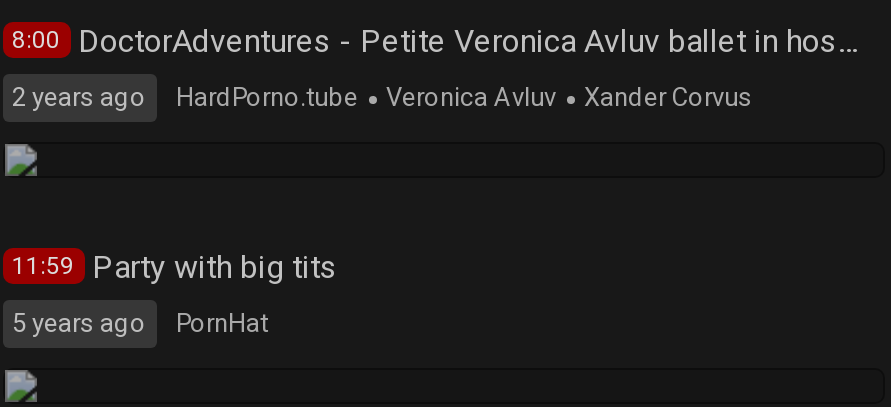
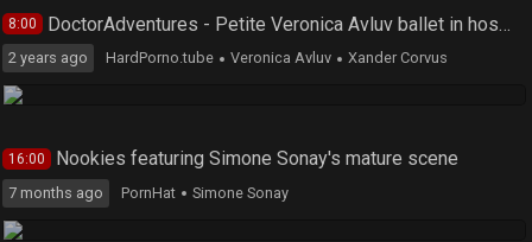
[12,249,338,287] 11:59 Party with big tits -> [8,148,458,170] 16:00 Nookies featuring Simone Sonay's mature scene
[12,309,146,339] 5 years ago -> [8,184,103,201] 7 months ago
none -> [188,184,288,201] Simone Sonay

